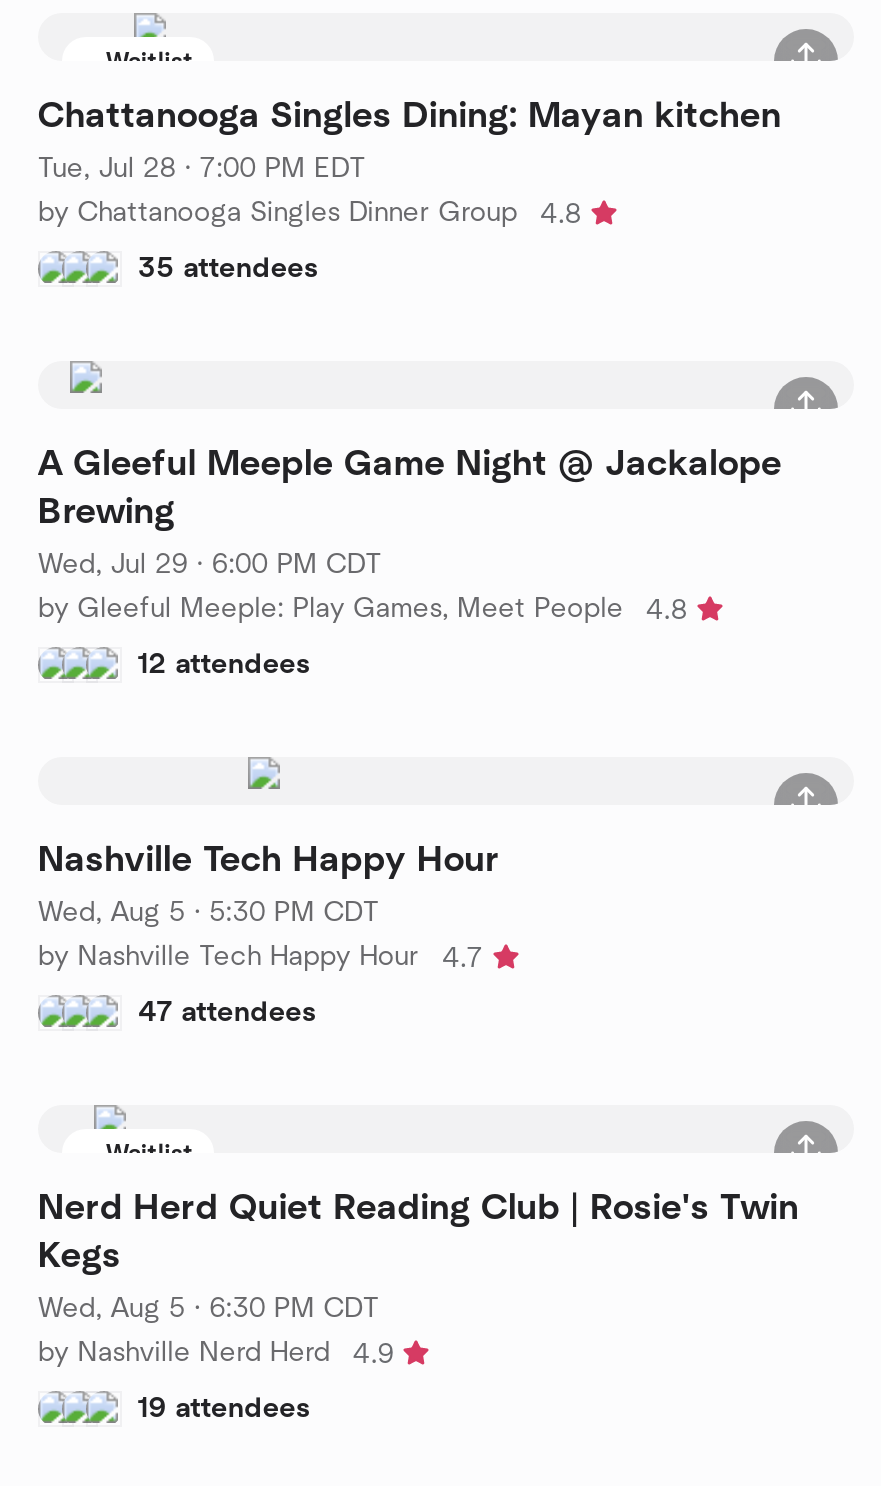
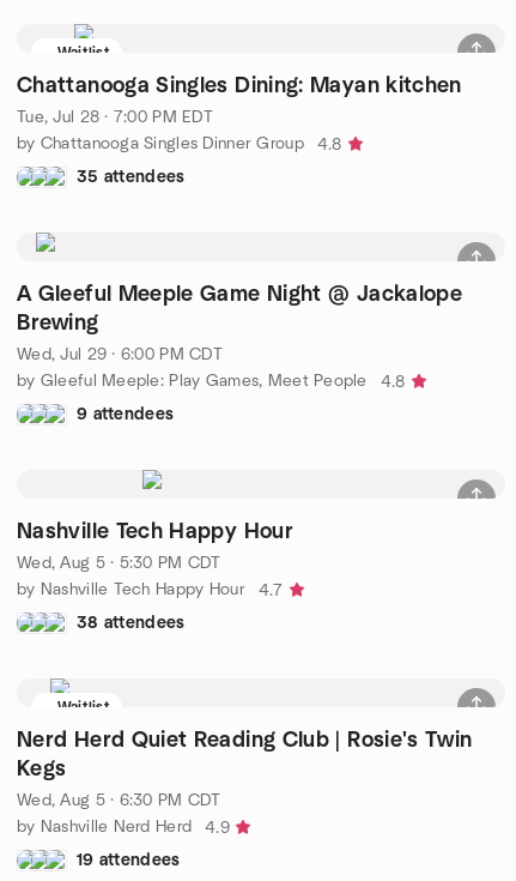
[138,650,311,678] 12 attendees -> [77,406,174,423] 9 attendees
[138,998,317,1026] 47 attendees -> [77,614,185,631] 38 attendees

